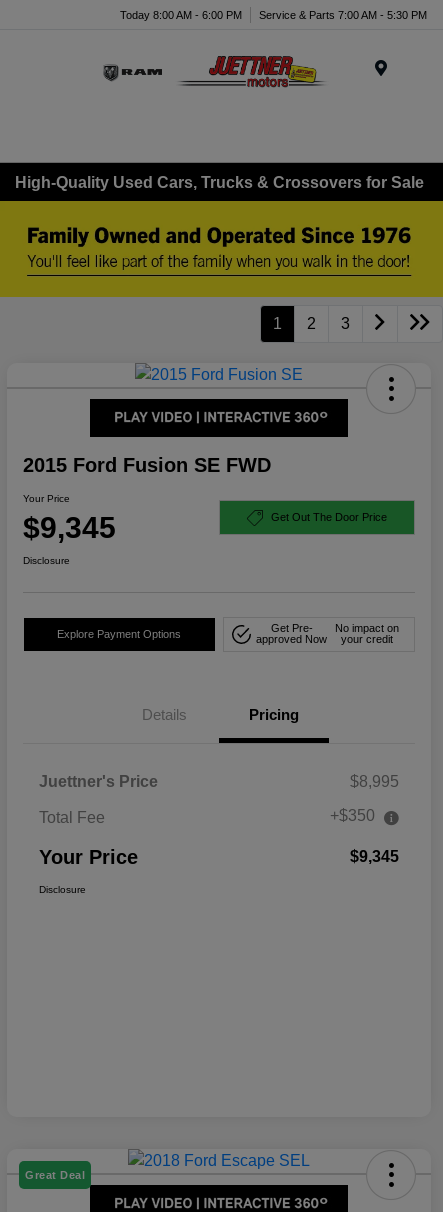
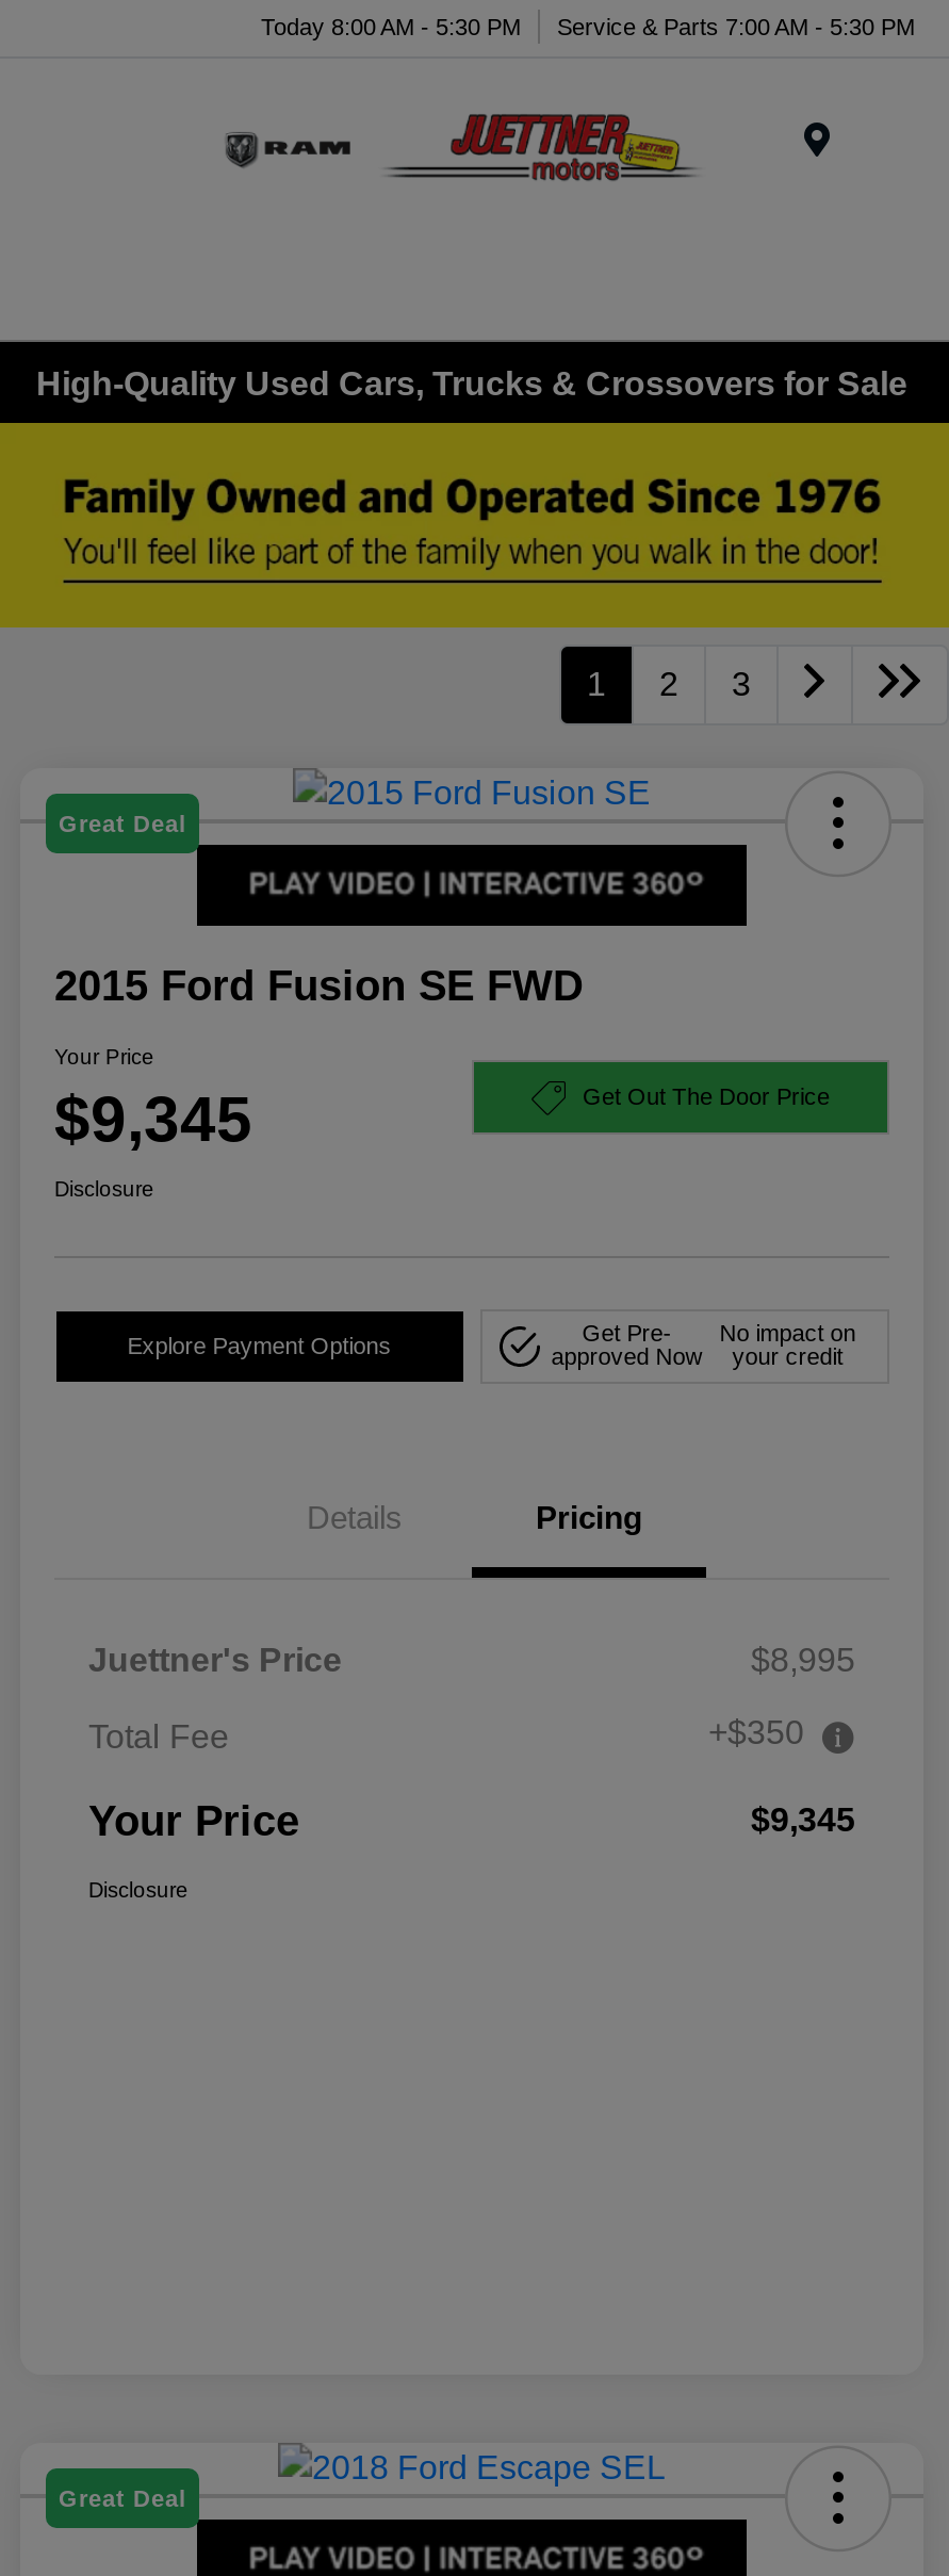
[120,8,427,20] Today 8:00 AM - 6:00 PM Service & Parts 7:00 AM - 5:30 PM -> [261,13,915,38] Today 8:00 AM - 5:30 PM Service & Parts 7:00 AM - 5:30 PM
none -> [59,810,186,836] Great Deal

